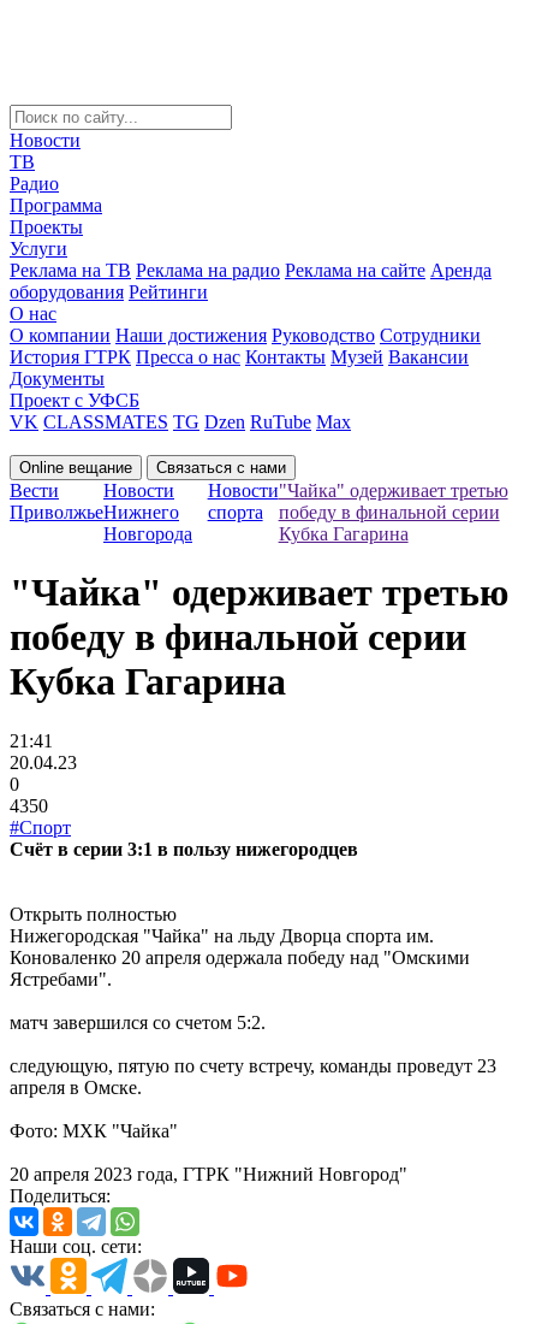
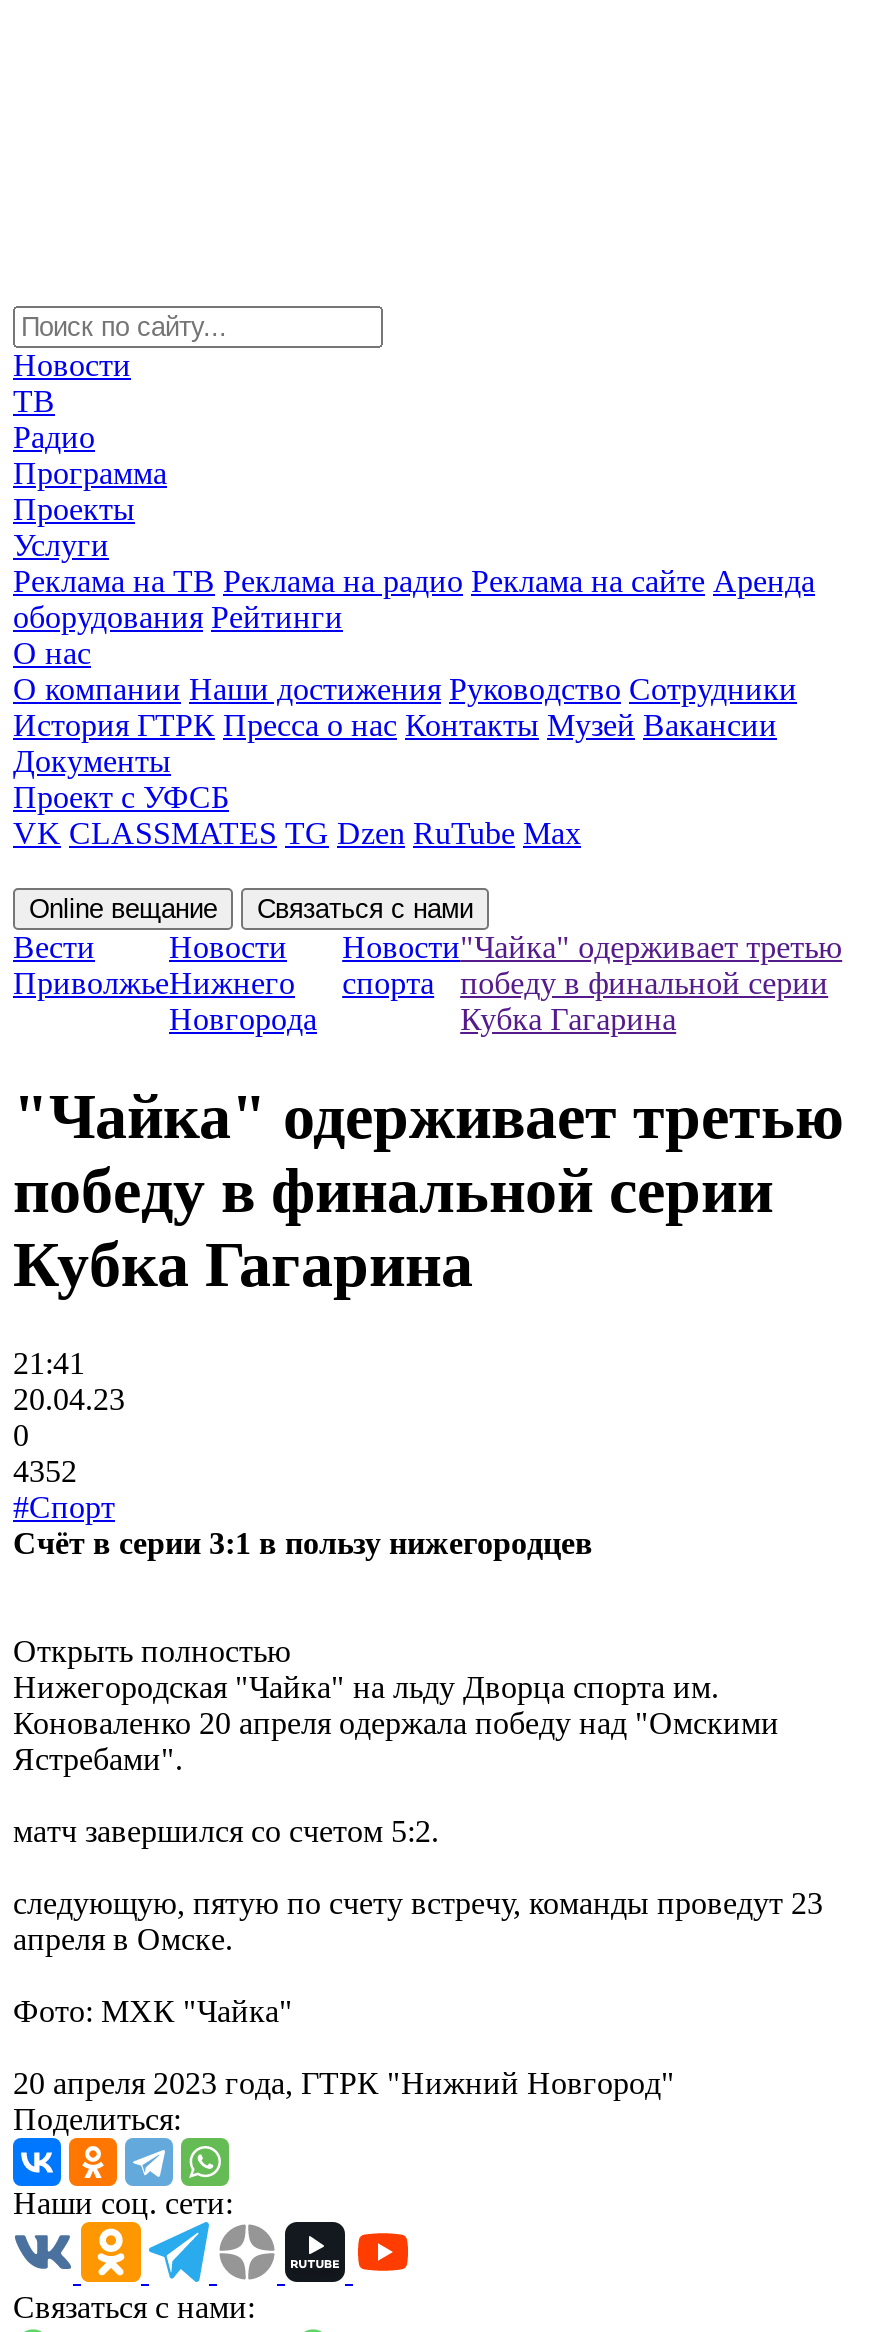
[10,795,48,816] 4350 -> [13,1454,77,1488] 4352

